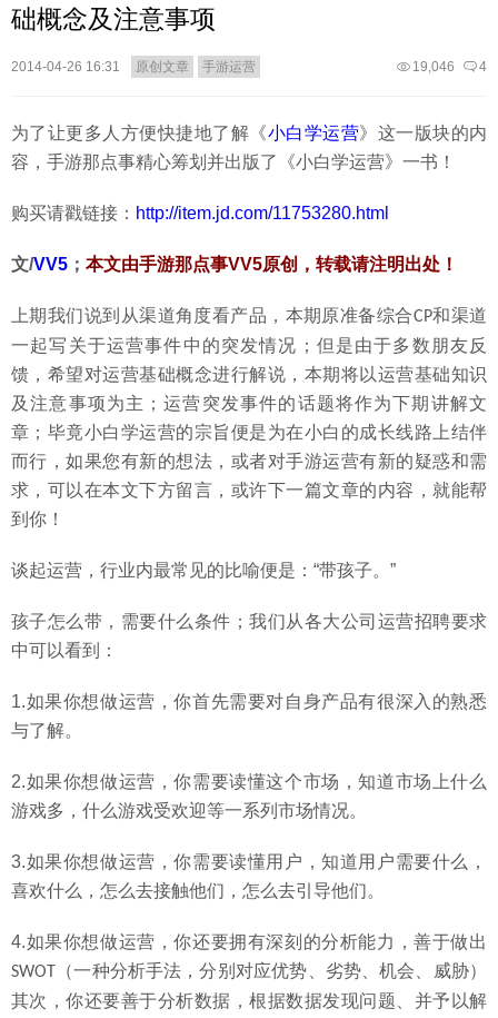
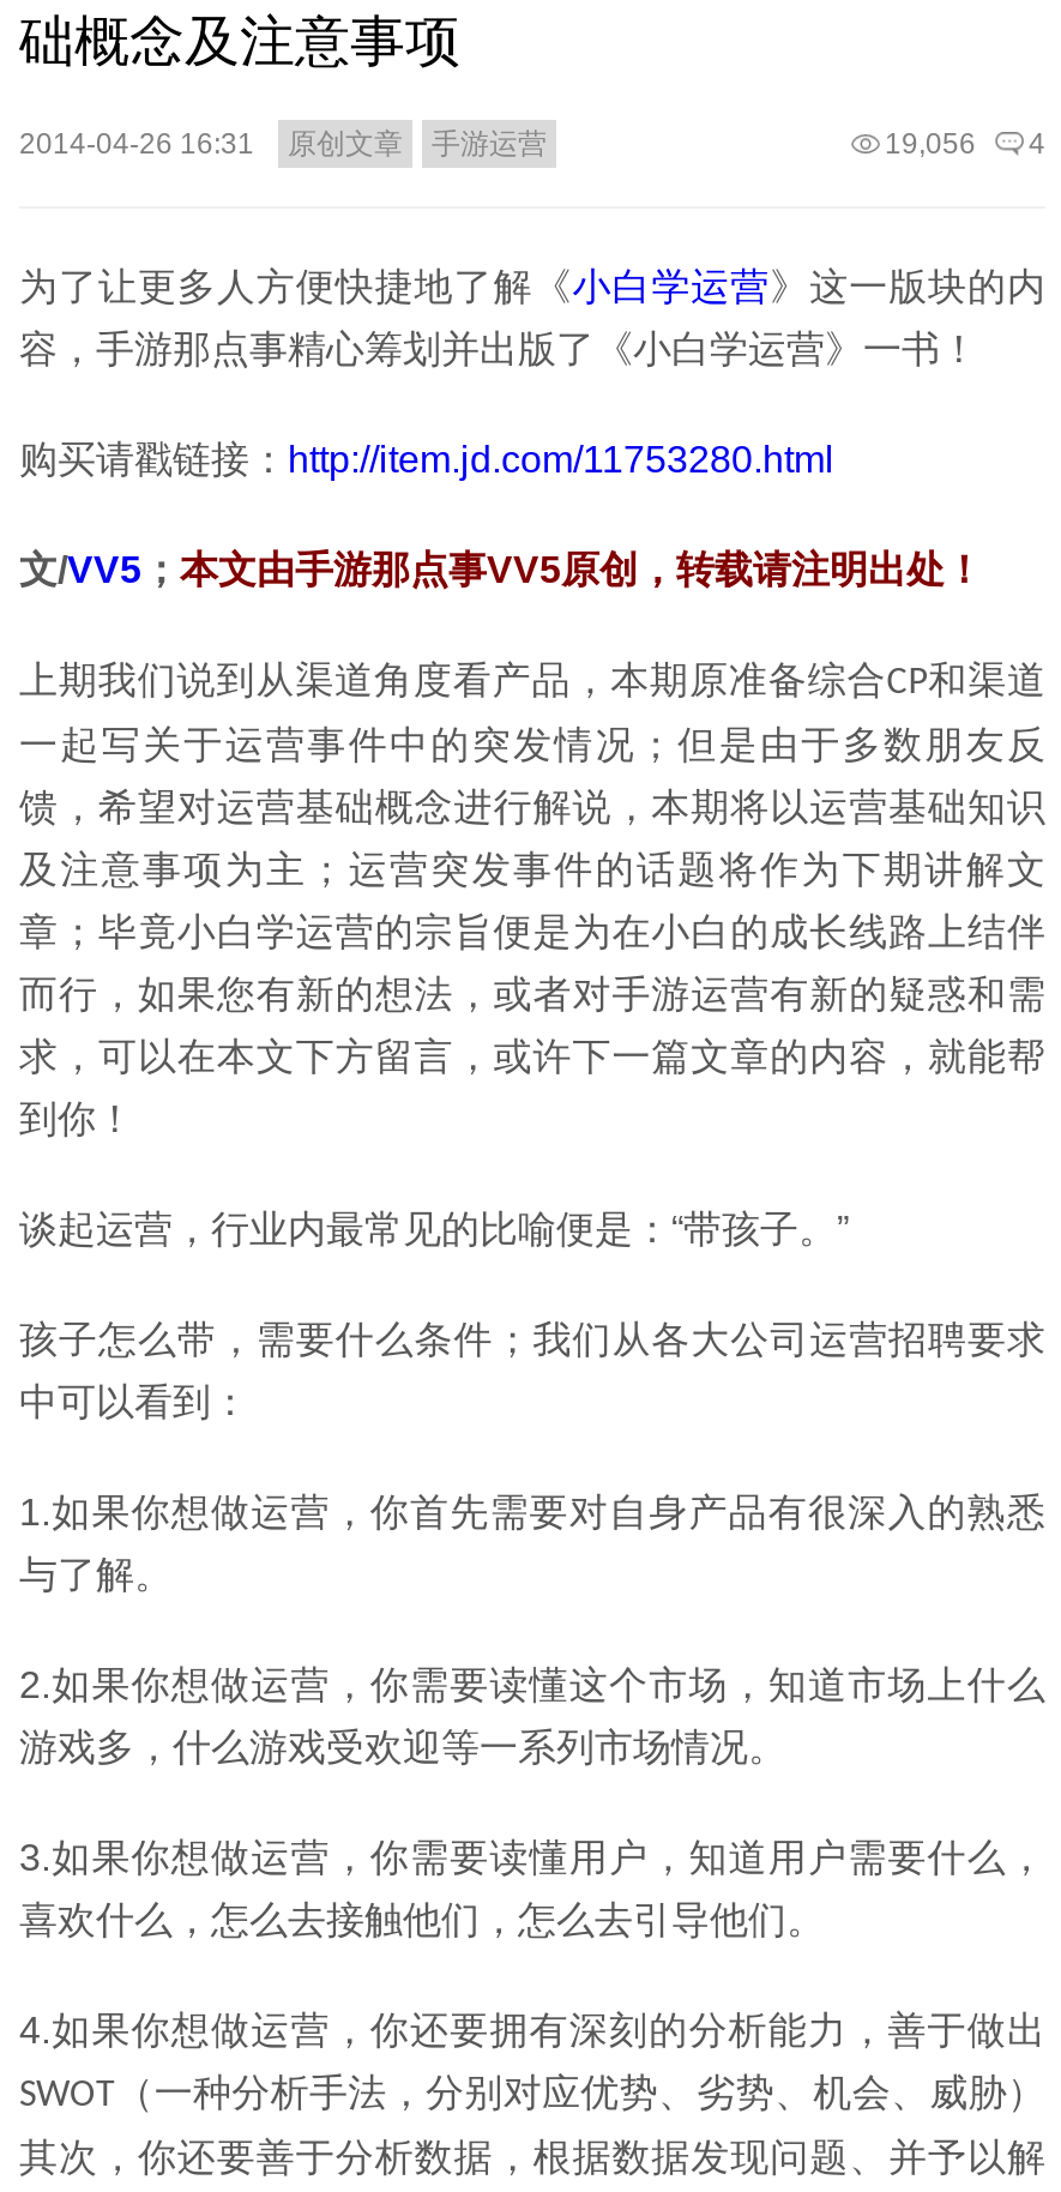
[412,59,487,75] 19,046 4 -> [885,127,1045,161] 19,056 4

